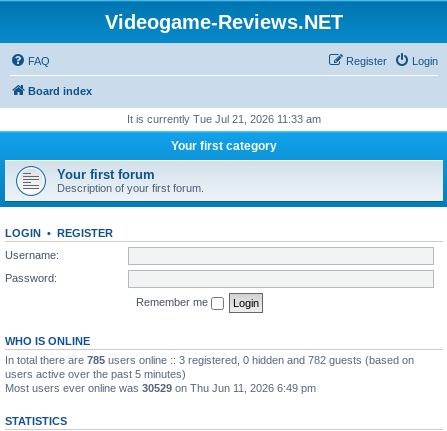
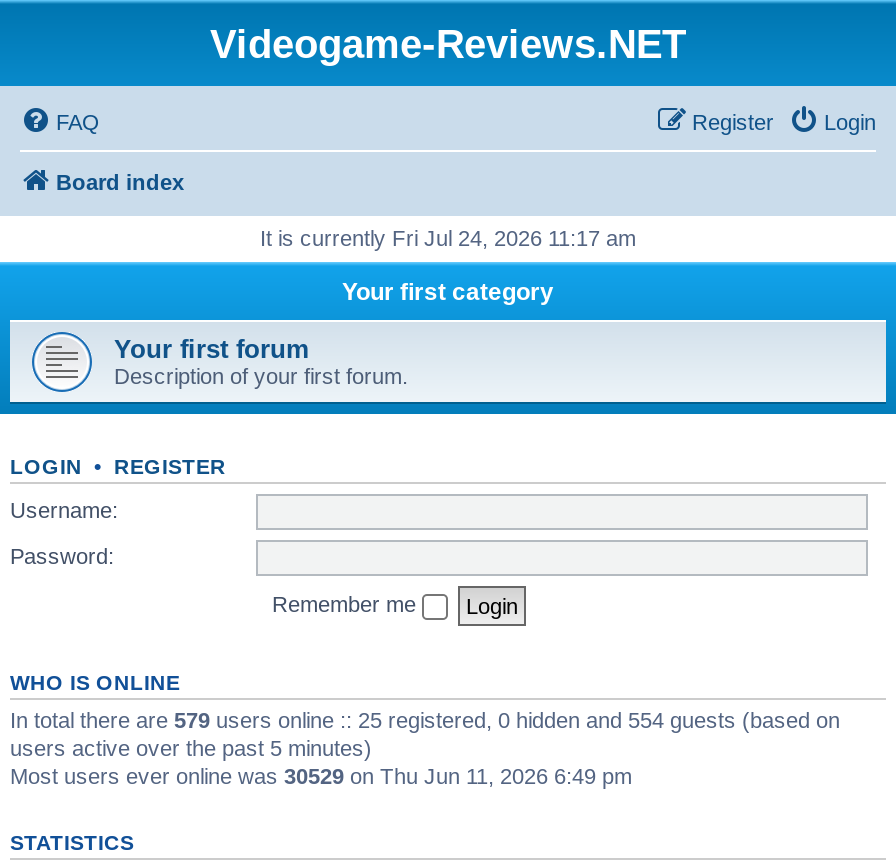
[127,113,321,125] It is currently Tue Jul 21, 2026 11:33 am -> [260,226,636,250] It is currently Fri Jul 24, 2026 11:17 am
[5,353,414,365] In total there are 785 users online :: 3 registered, 0 hidden and 782 guests (based on -> [10,707,840,731] In total there are 579 users online :: 25 registered, 0 hidden and 554 guests (based on

